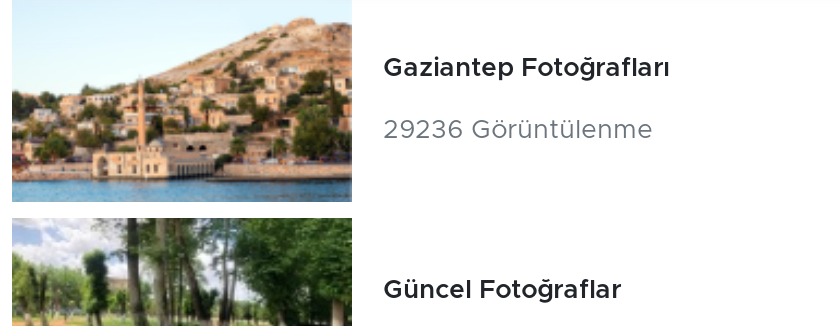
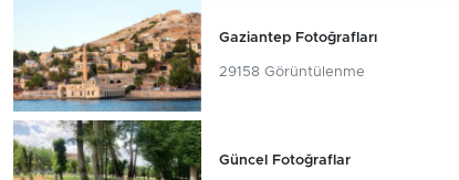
[383,117,653,143] 29236 Görüntülenme -> [219,65,365,79] 29158 Görüntülenme

